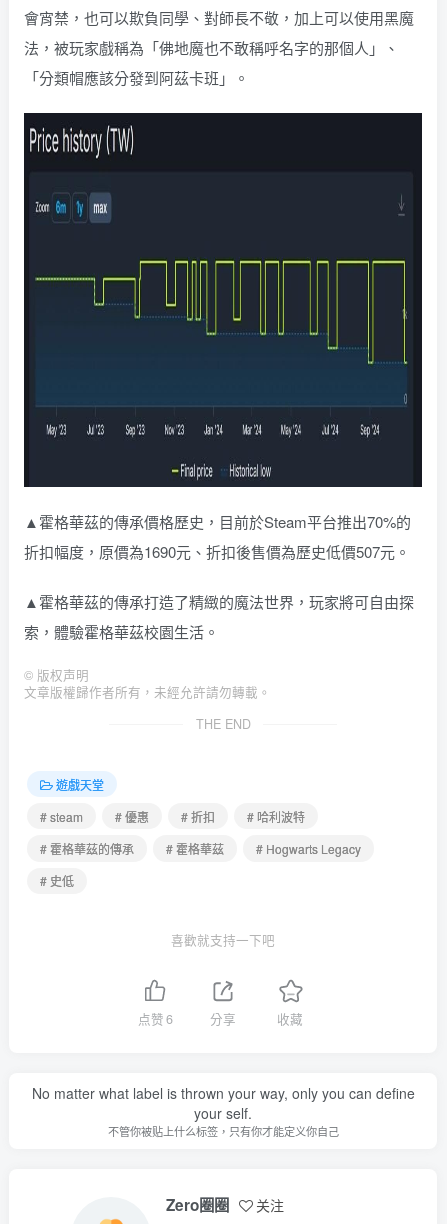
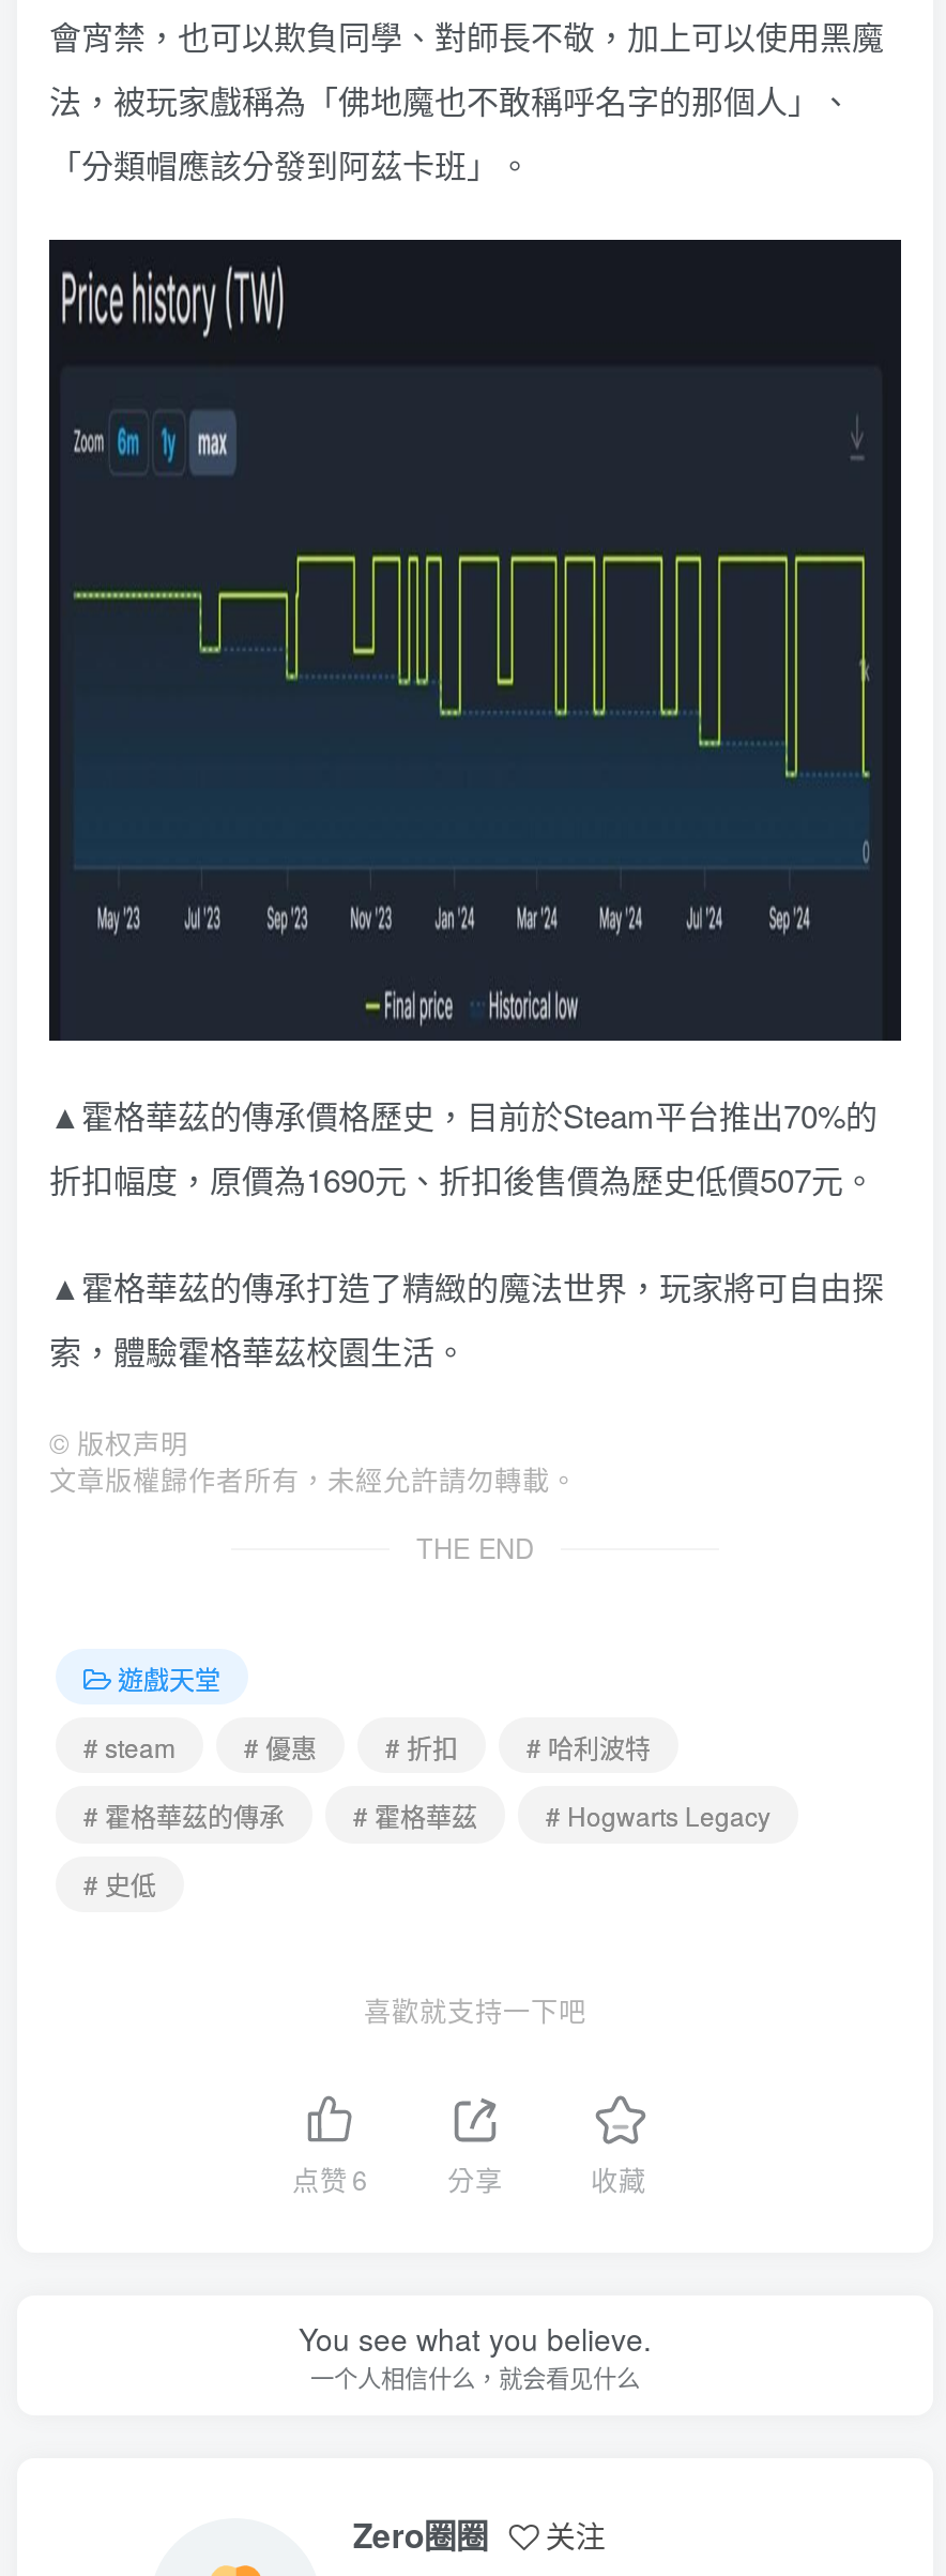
[31,1083,414,1139] No matter what label is thrown your way, only you can define | your self. | 不管你被贴上什么标签，只有你才能定义你自己 -> [299,2317,652,2394] You see what you believe. | 一个人相信什么，就会看见什么

